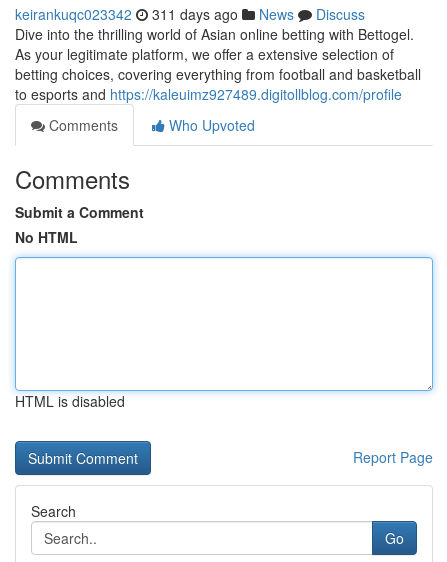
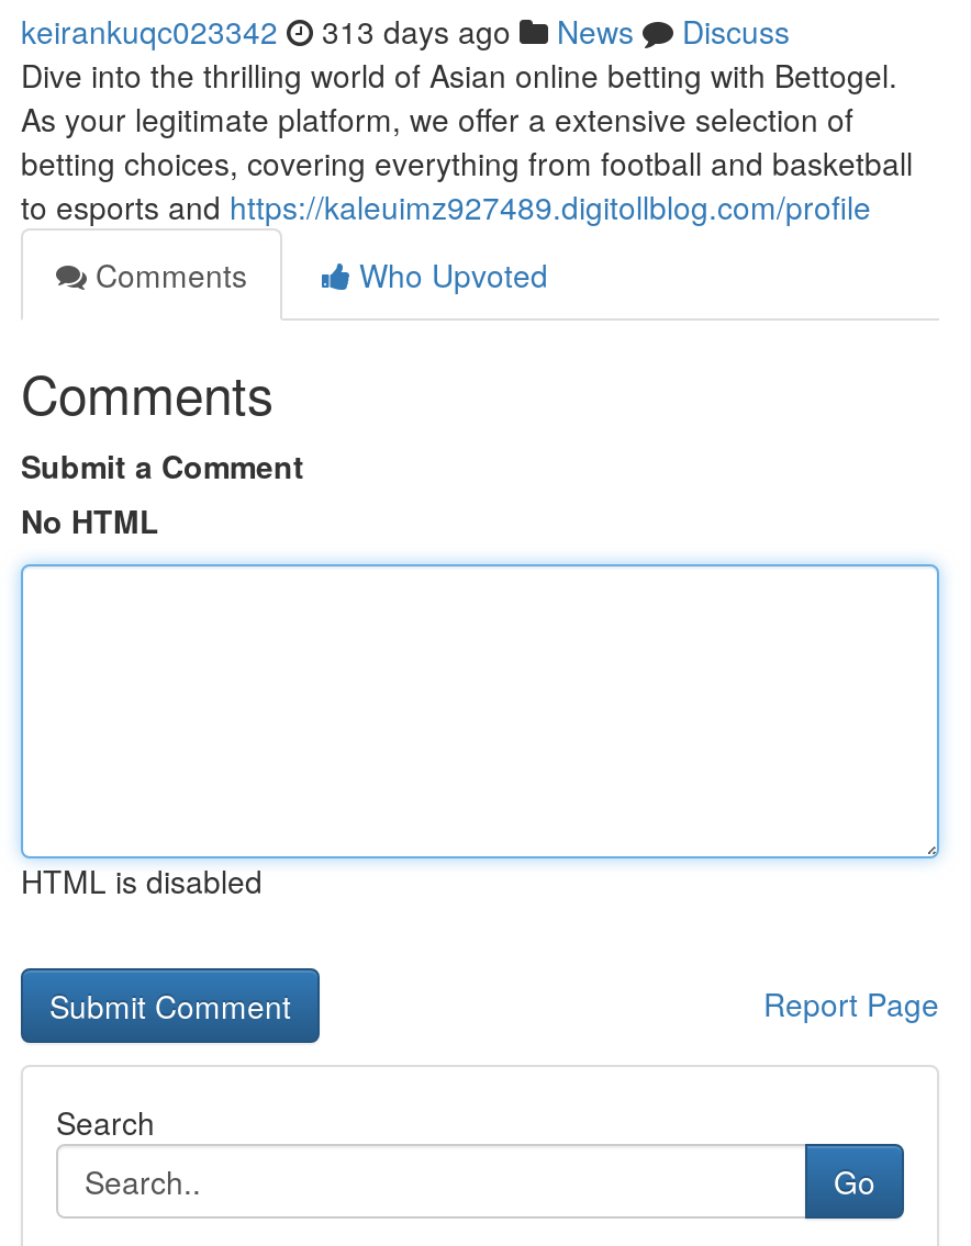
[15,4,365,24] keirankuqc023342 311 days ago News Discuss -> [21,9,790,53] keirankuqc023342 313 days ago News Discuss

